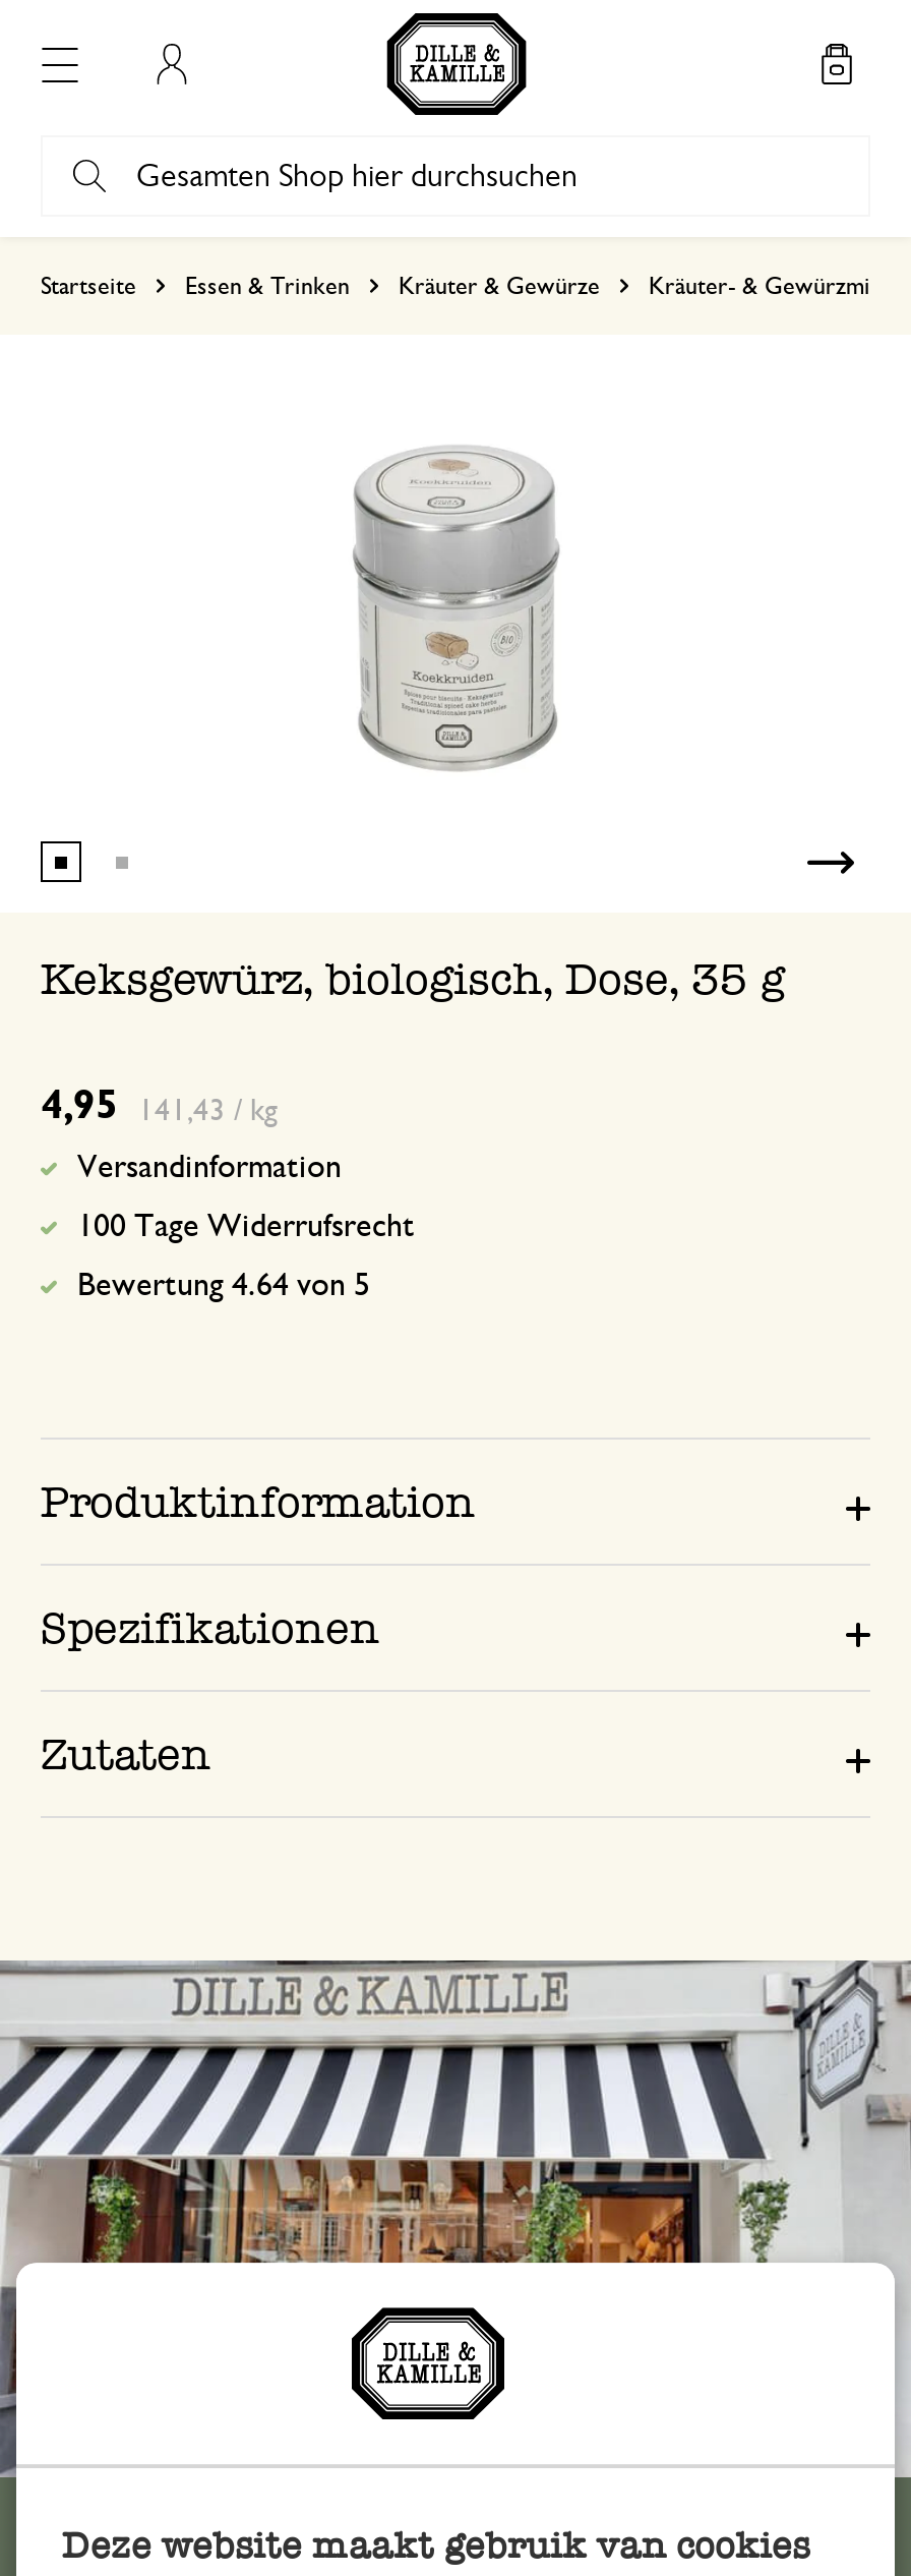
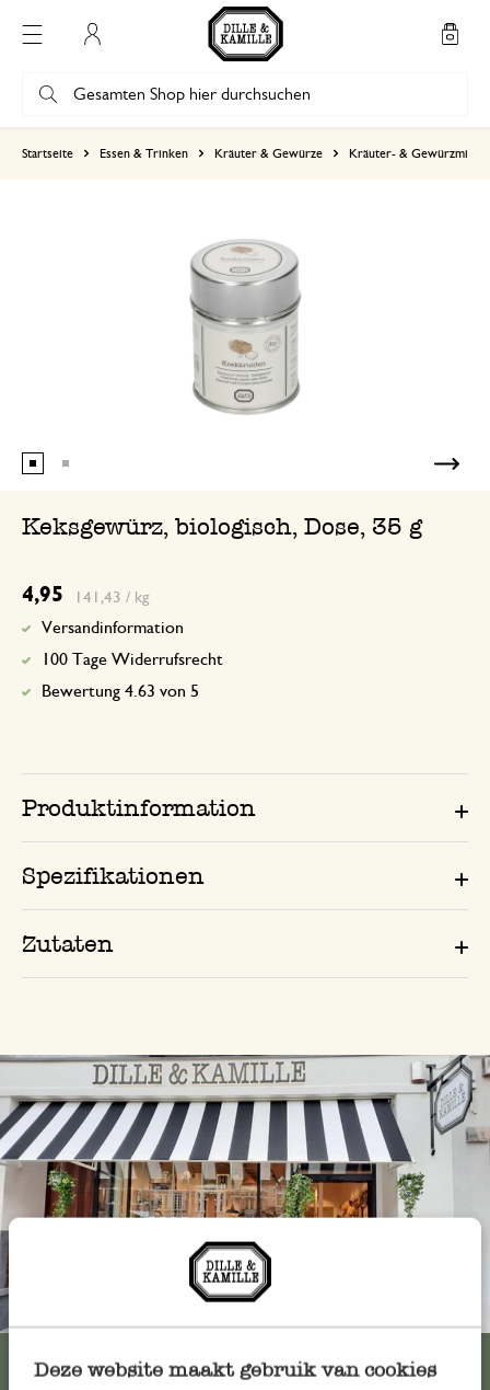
[77,1269,370,1302] Bewertung 4.64 von 5 -> [42,683,199,700] Bewertung 4.63 von 5

